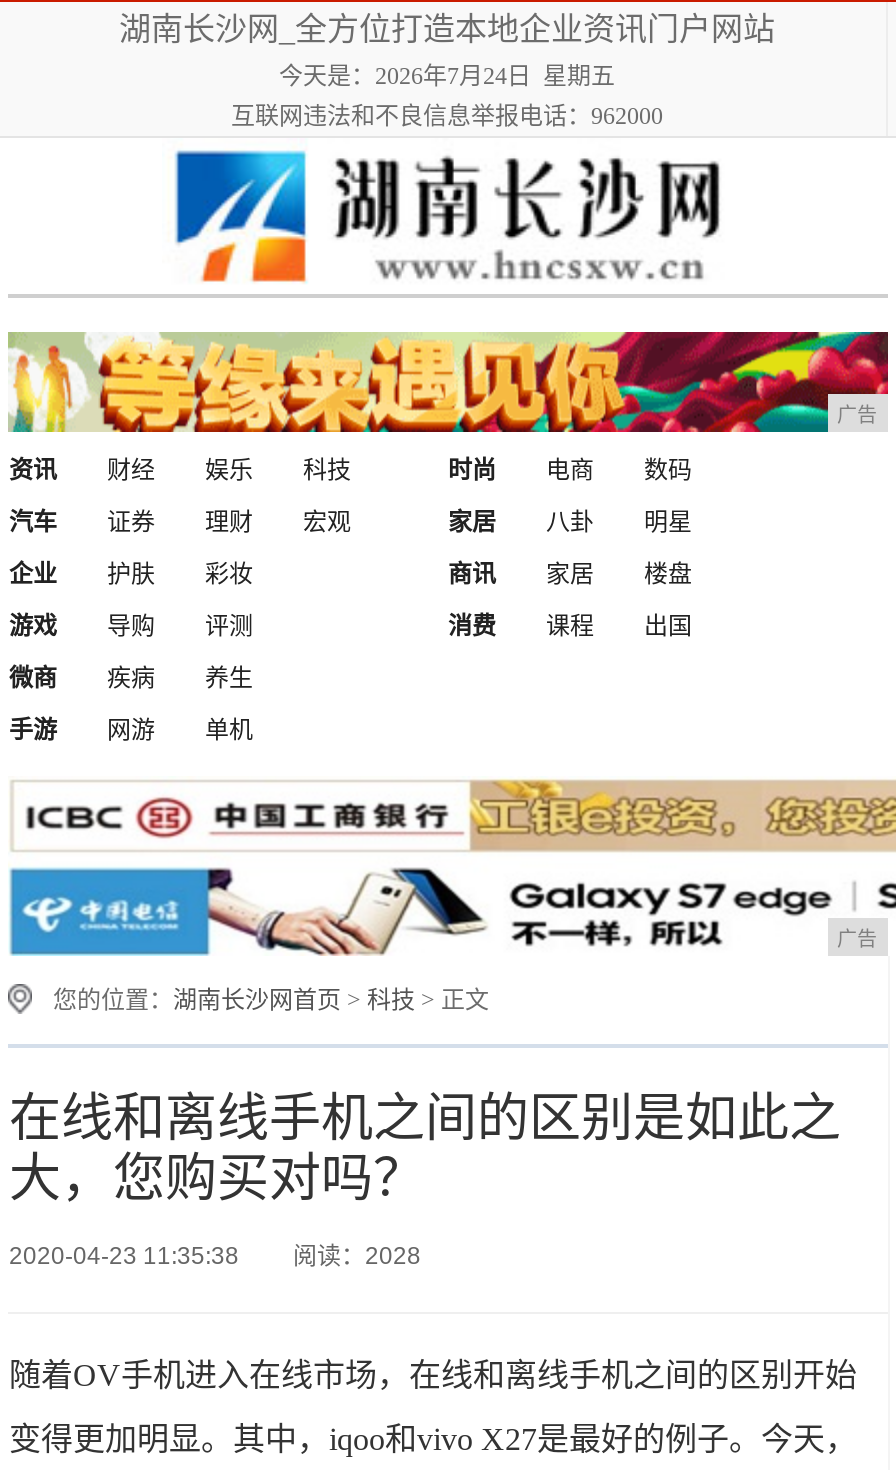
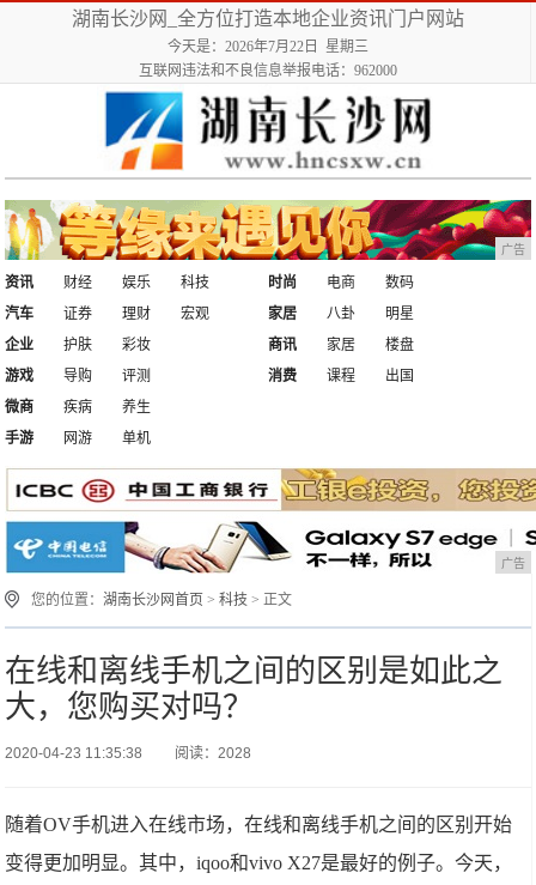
[279,62,615,90] 今天是：2026年7月24日 星期五 -> [167,38,368,55] 今天是：2026年7月22日 星期三

